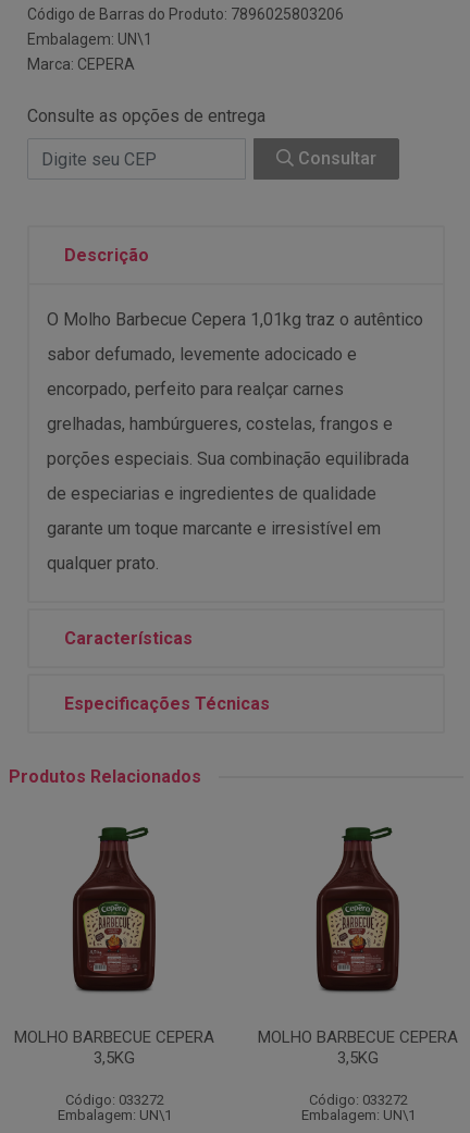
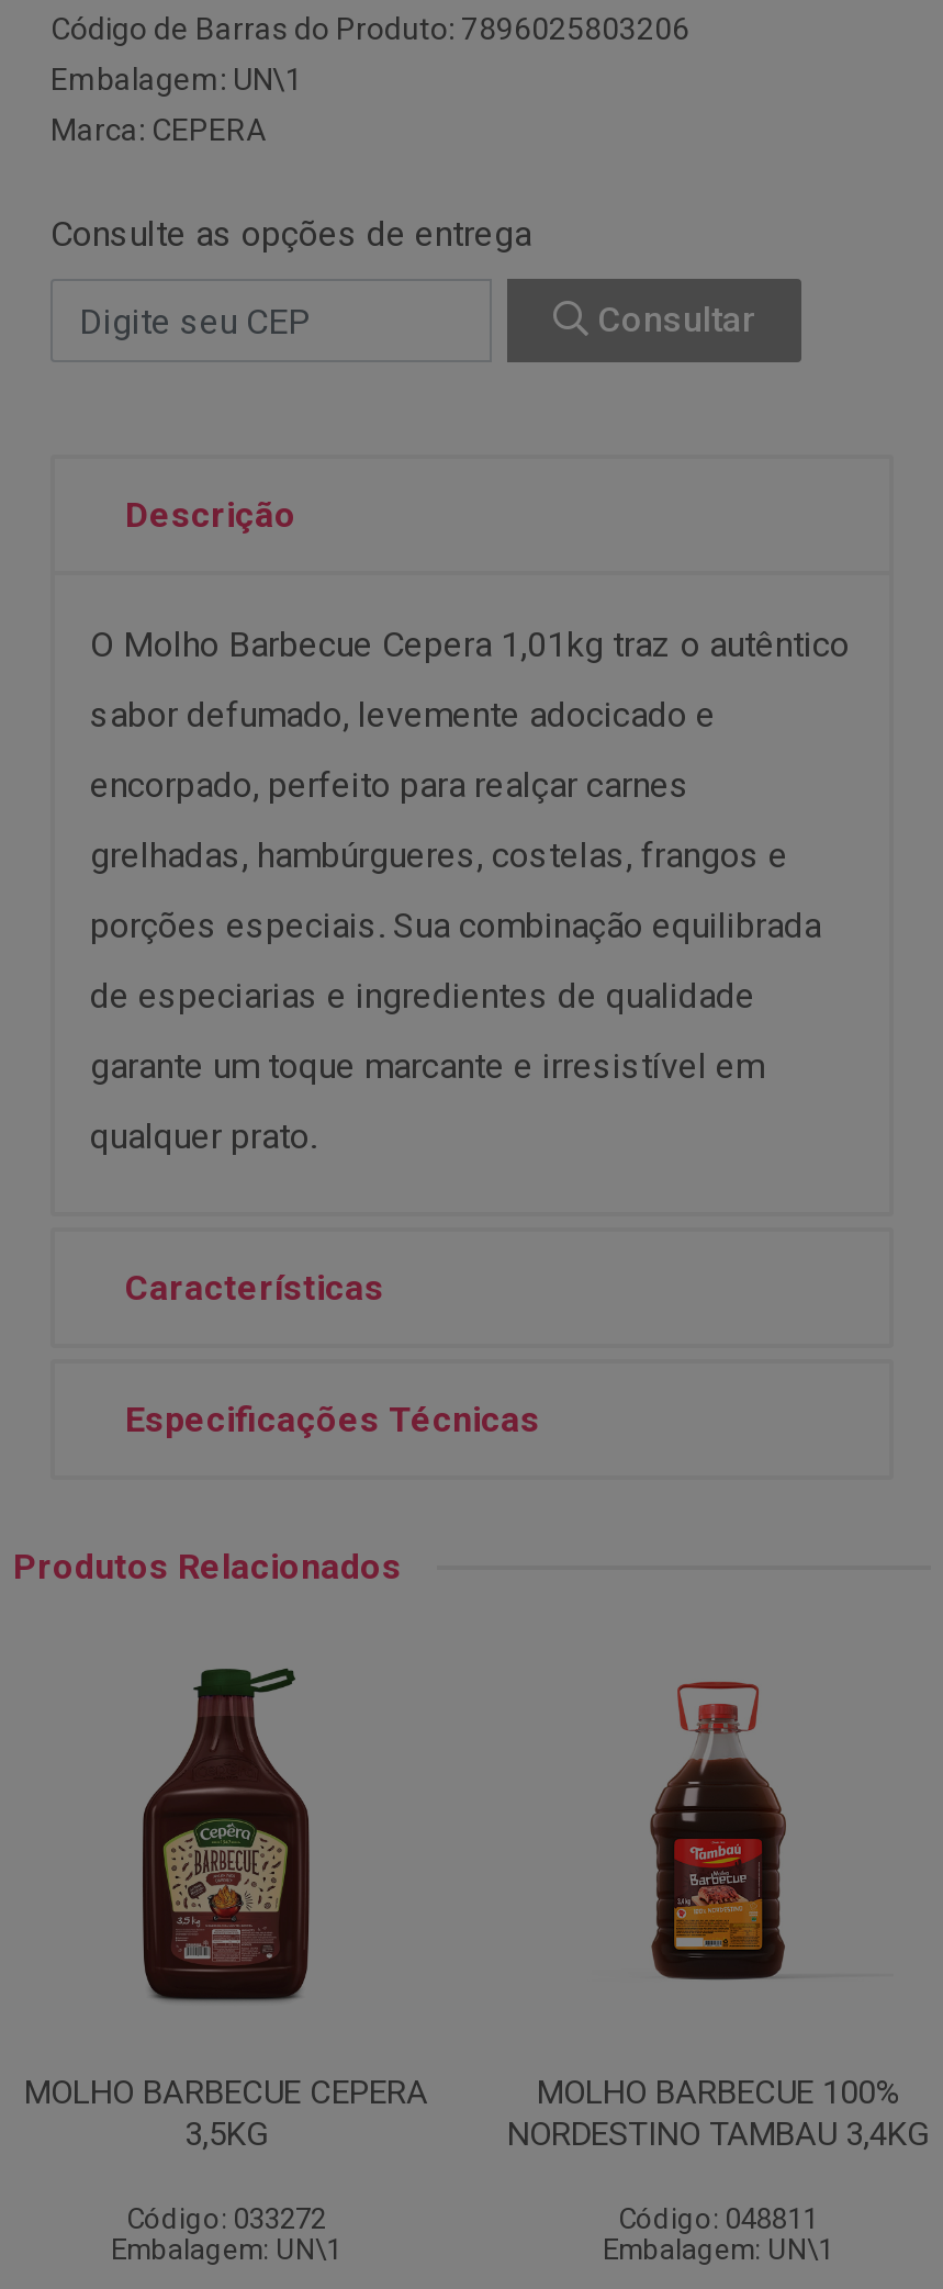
[258,826,458,1068] [image] | MOLHO BARBECUE CEPERA | 3,5KG -> [507,1669,929,2154] [image] | MOLHO BARBECUE 100% | NORDESTINO TAMBAU 3,4KG
[308,1092,407,1108] Código: 033272 -> [618,2202,818,2235] Código: 048811

